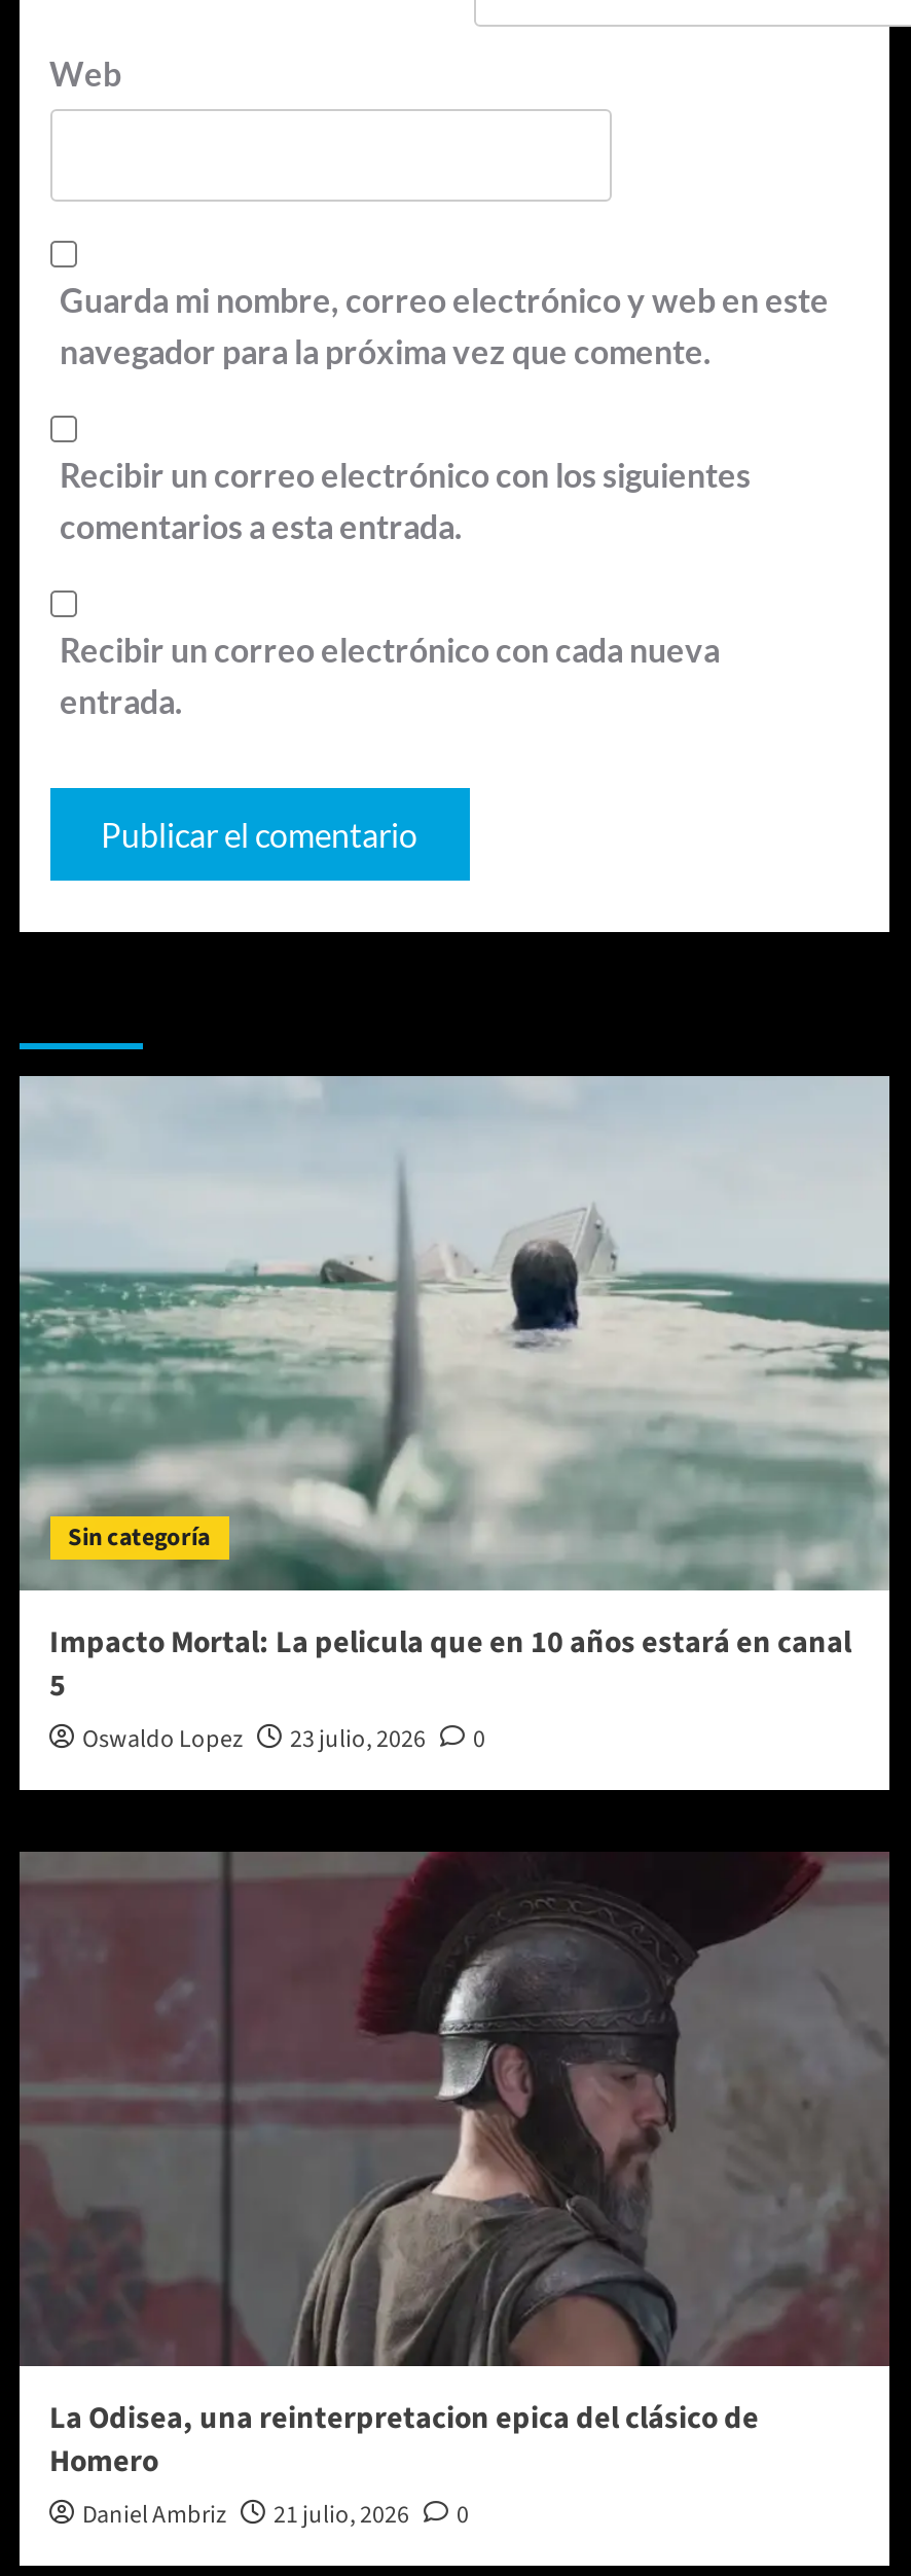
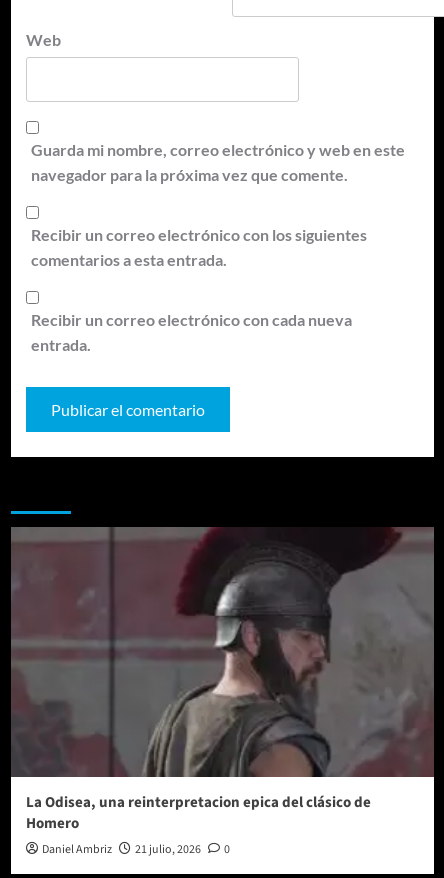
[20,1074,889,1758] [image] | Sin categoría | Impacto Mortal: La pelicula que en 10 años estará en canal | 5 | Oswaldo Lopez | 23 julio, 2026 | 0 -> none

